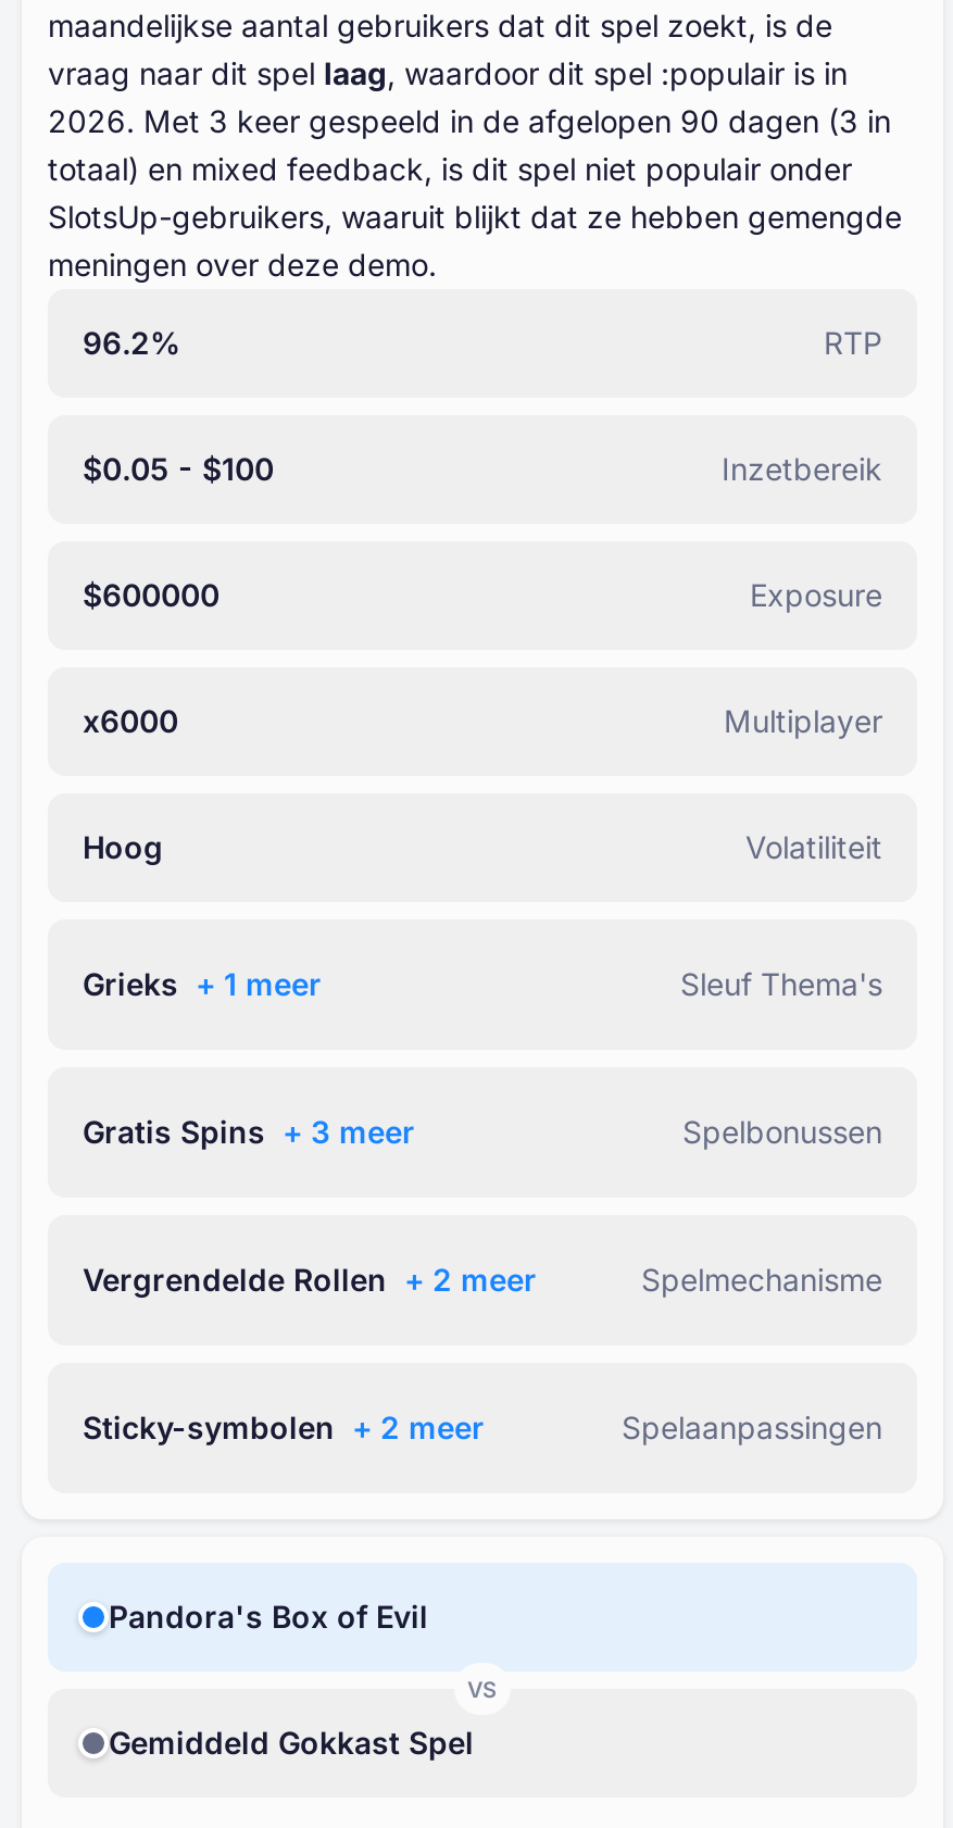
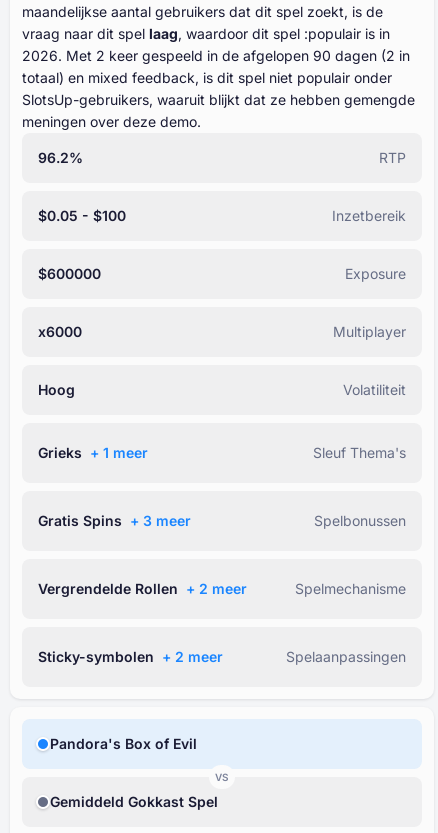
[48,102,891,139] 2026. Met 3 keer gespeeld in de afgelopen 90 dagen (3 in -> [22,47,410,64] 2026. Met 2 keer gespeeld in de afgelopen 90 dagen (2 in

